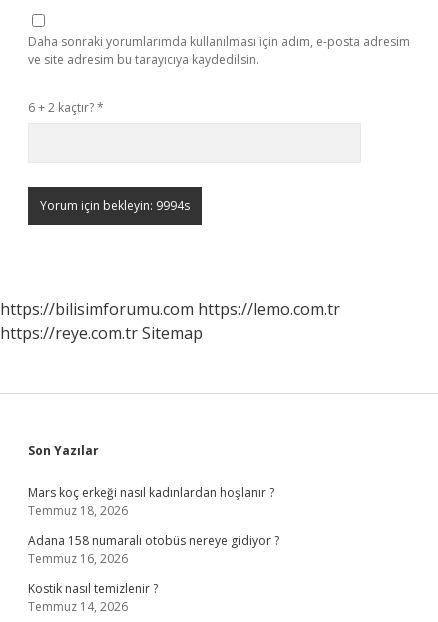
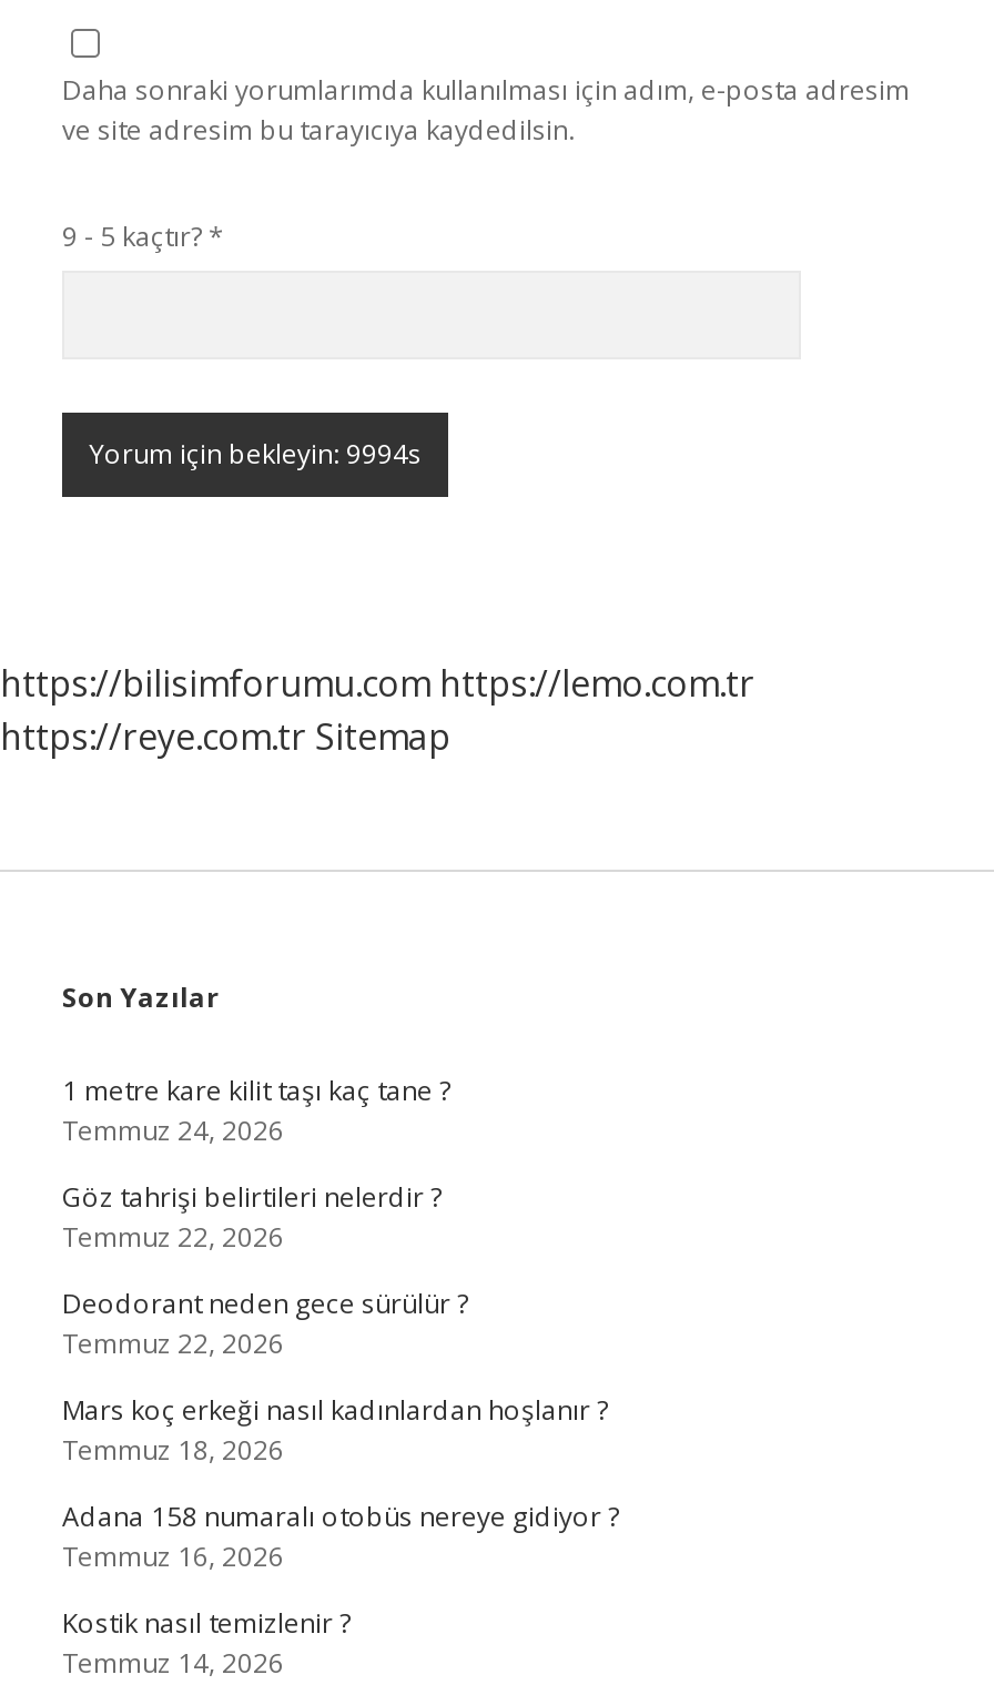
[28,99,104,116] 6 + 2 kaçtır? * -> [62,217,224,255] 9 - 5 kaçtır? *
none -> [62,1072,468,1362] 1 metre kare kilit taşı kaç tane ? | Temmuz 24, 2026 | Göz tahrişi belirtileri nelerdir ? | Temmuz 22, 2026 | Deodorant neden gece sürülür ? | Temmuz 22, 2026

